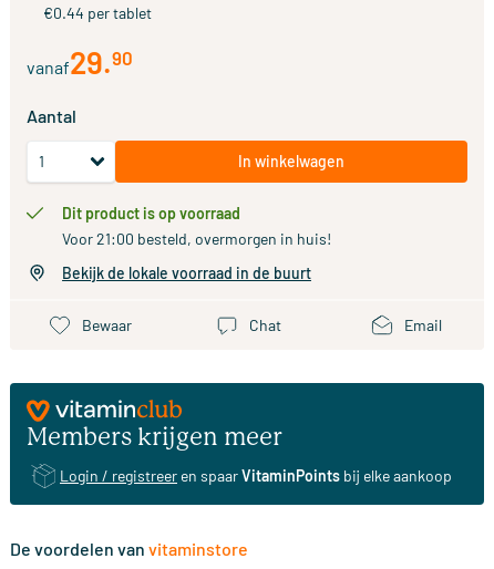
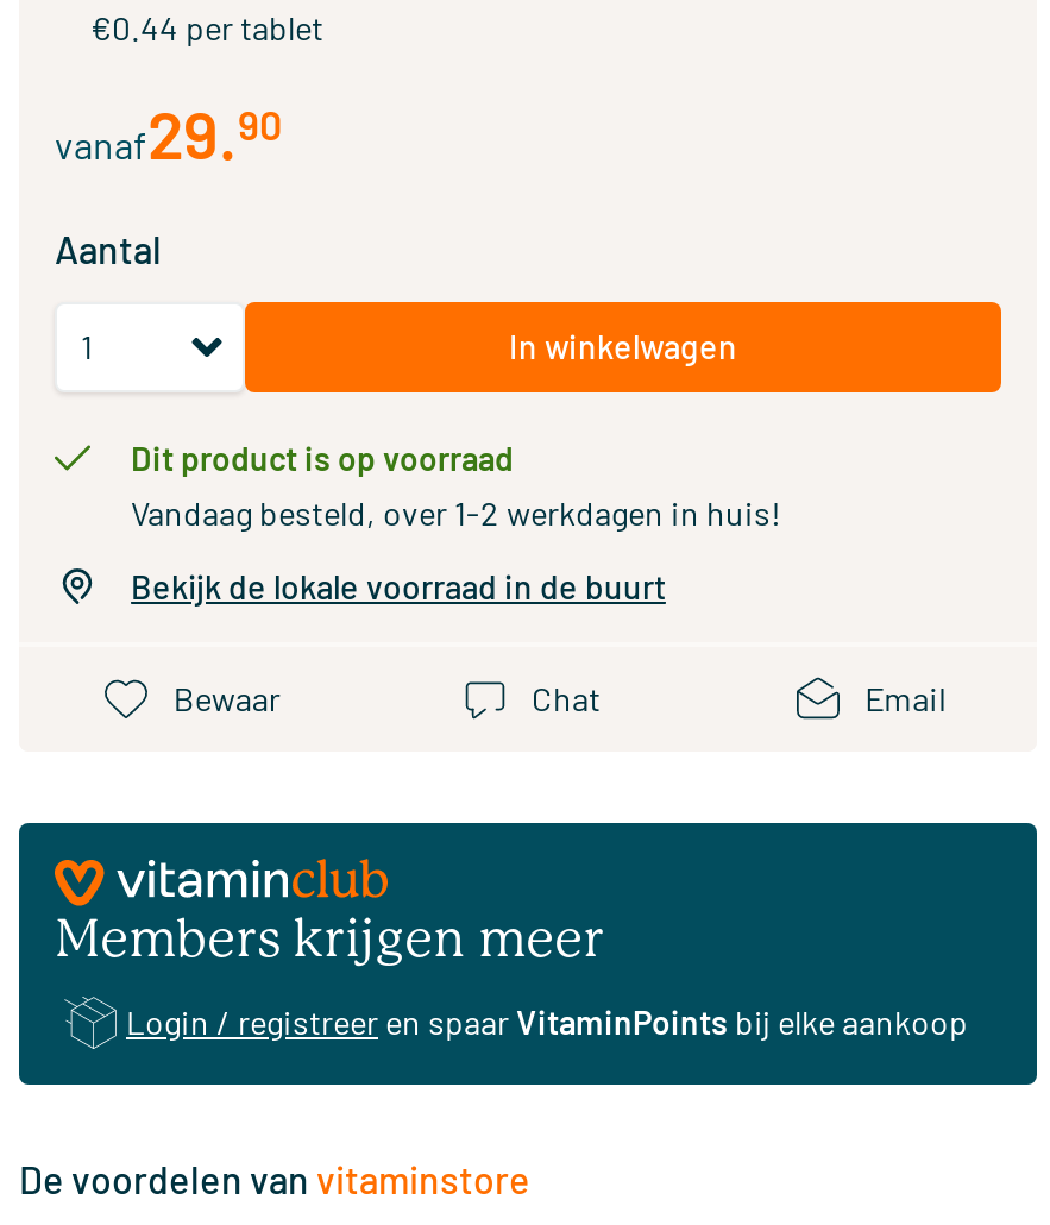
[62,229,331,247] Voor 21:00 besteld, overmorgen in huis! -> [131,491,780,532] Vandaag besteld, over 1-2 werkdagen in huis!

